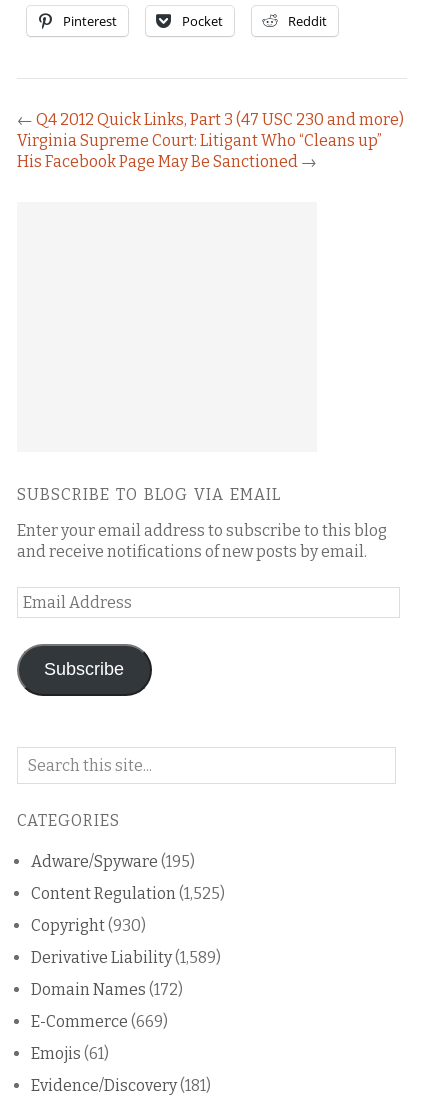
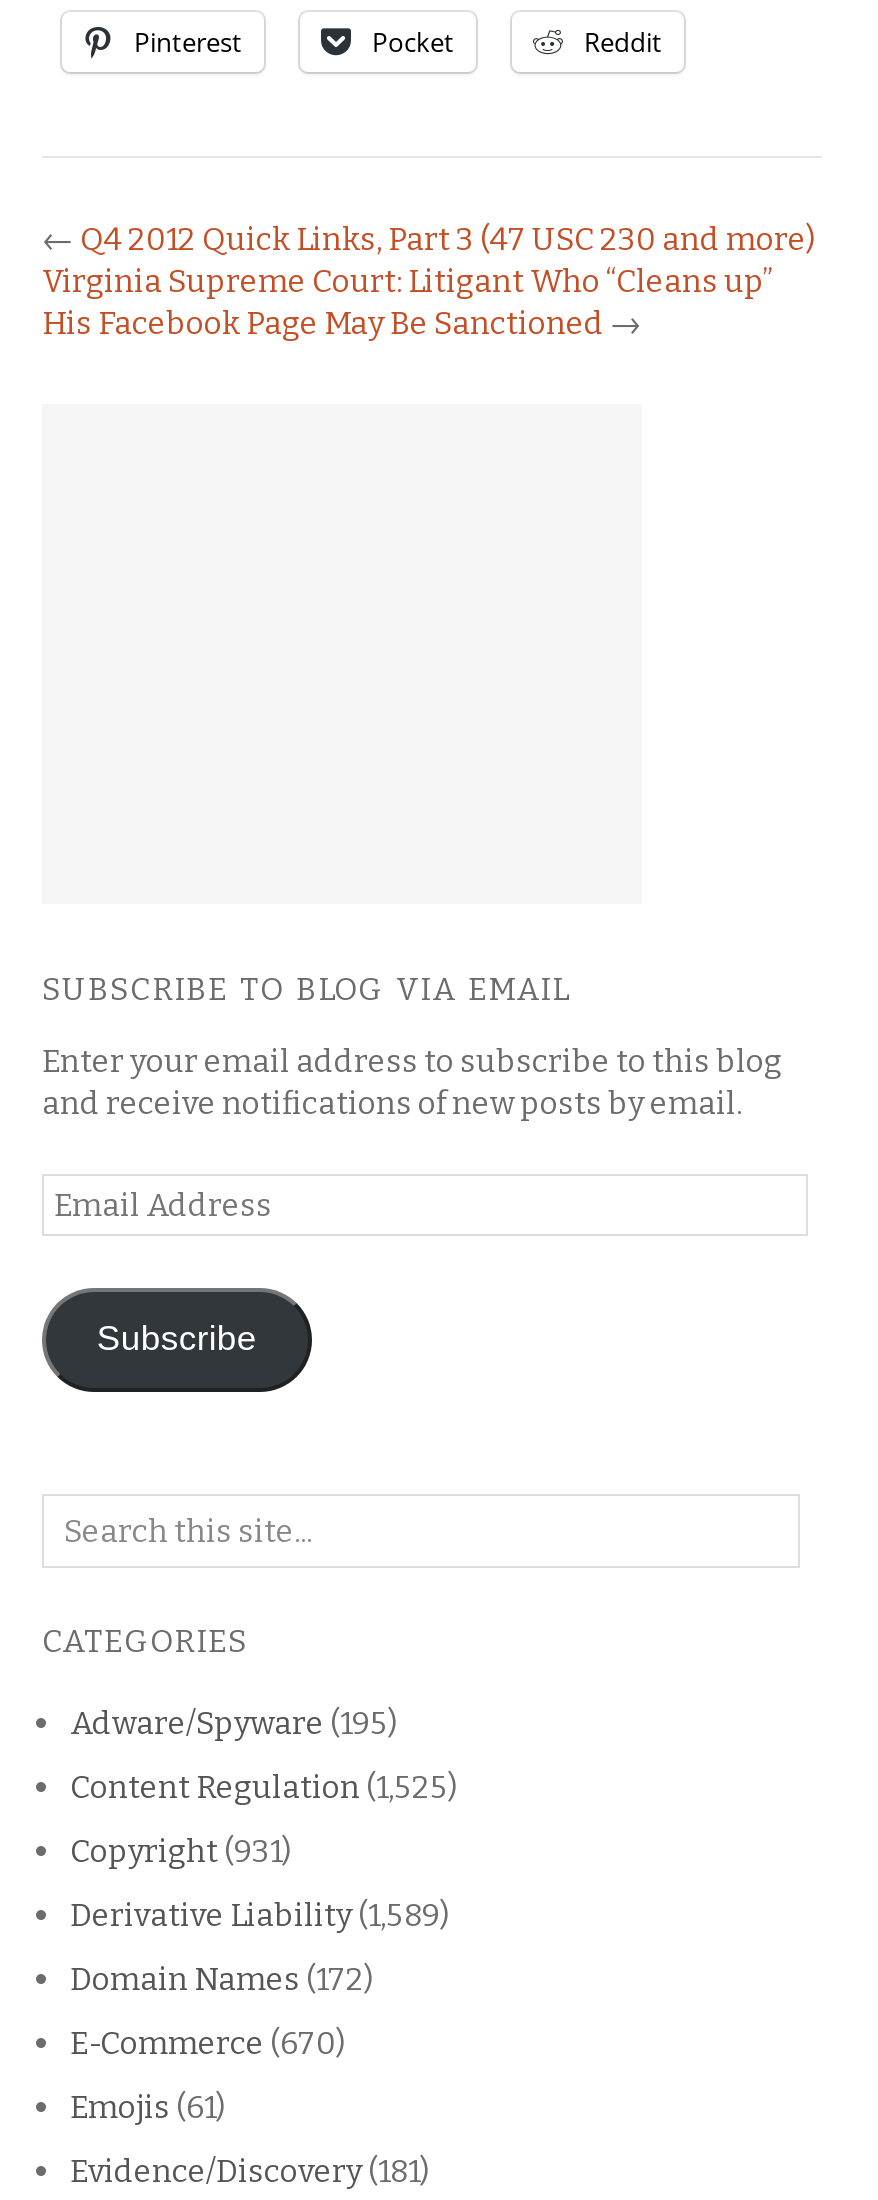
[31,916,146,935] Copyright (930) -> [70,1832,292,1870] Copyright (931)
[31,1012,168,1031] E-Commerce (669) -> [70,2024,346,2062] E-Commerce (670)

